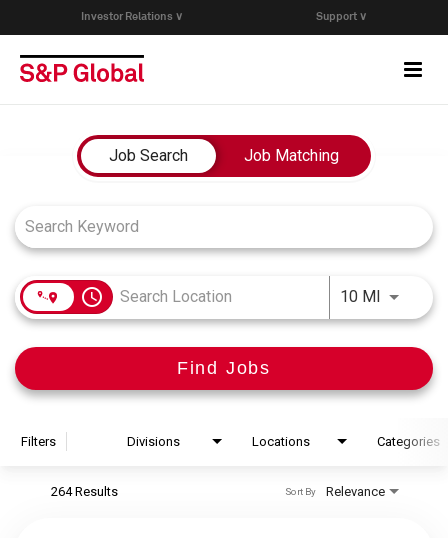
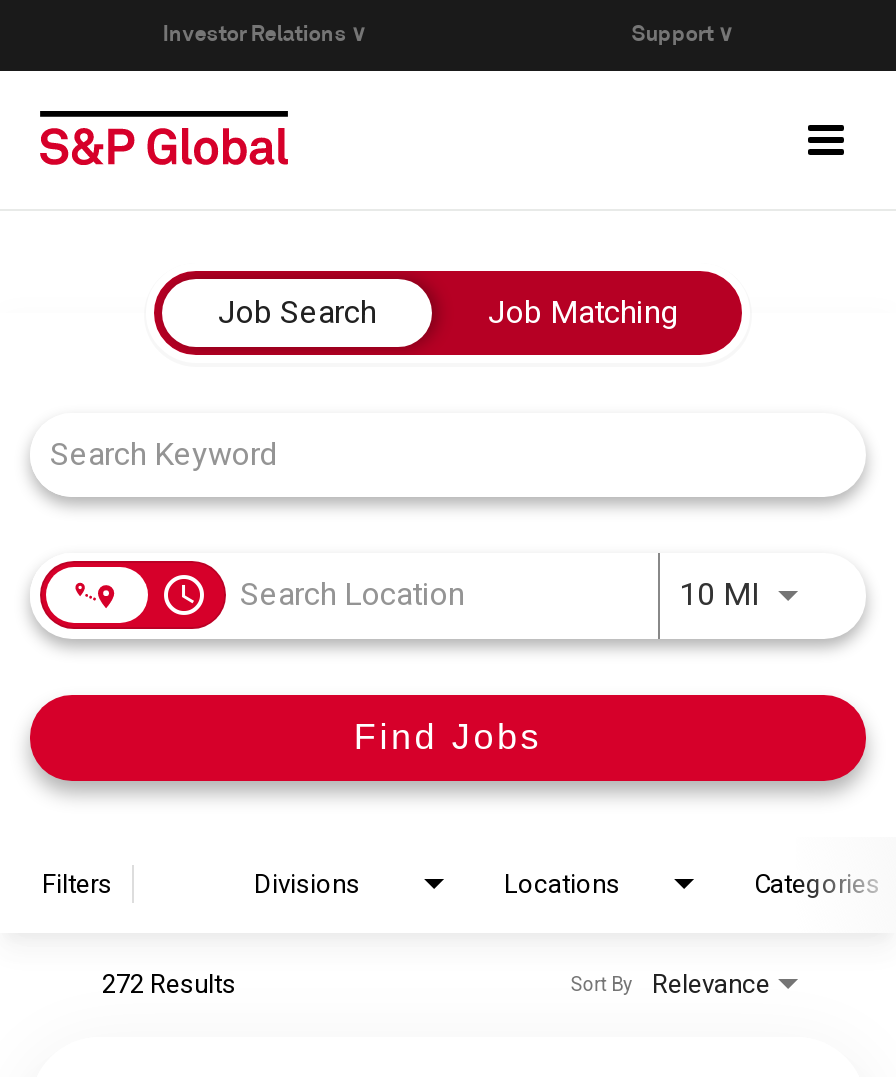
[51,484,118,499] 264 Results -> [102,968,236,998] 272 Results

